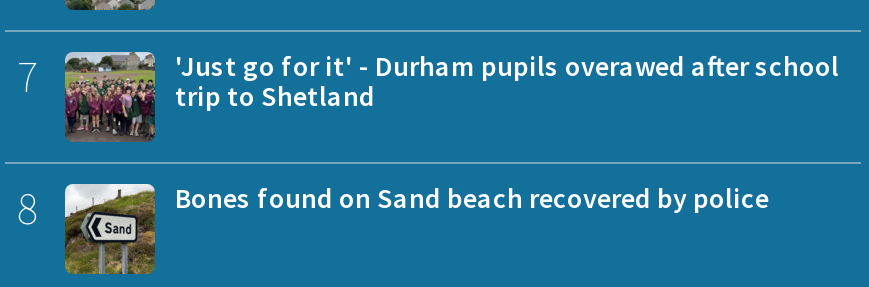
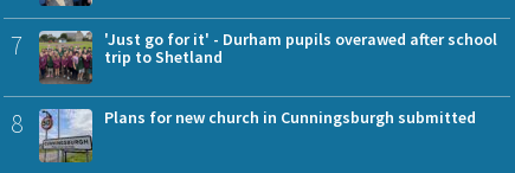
[63,180,769,274] [image] | Bones found on Sand beach recovered by police -> [38,107,476,162] [image] | Plans for new church in Cunningsburgh submitted

